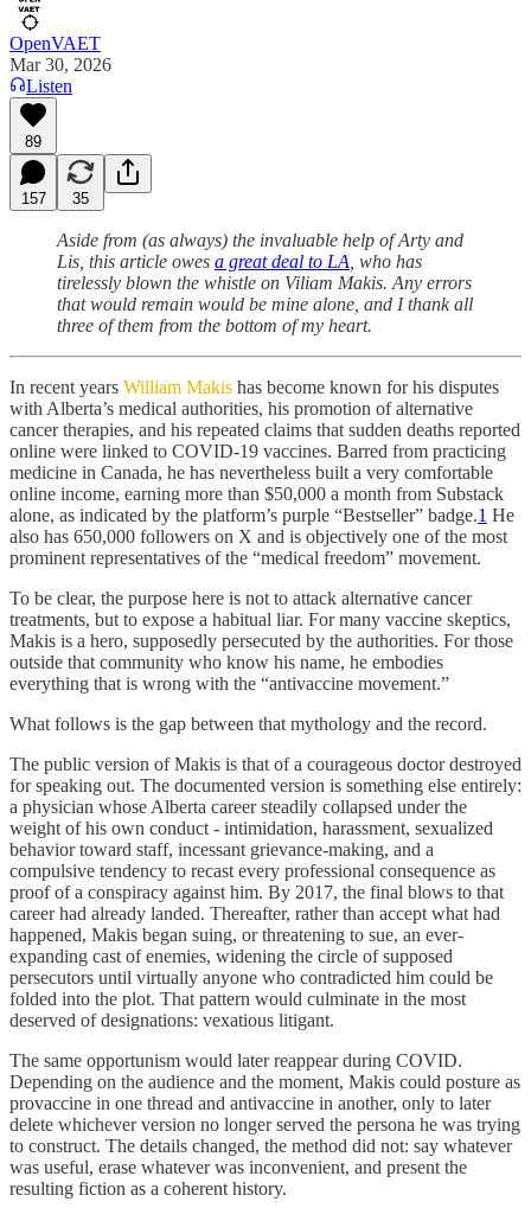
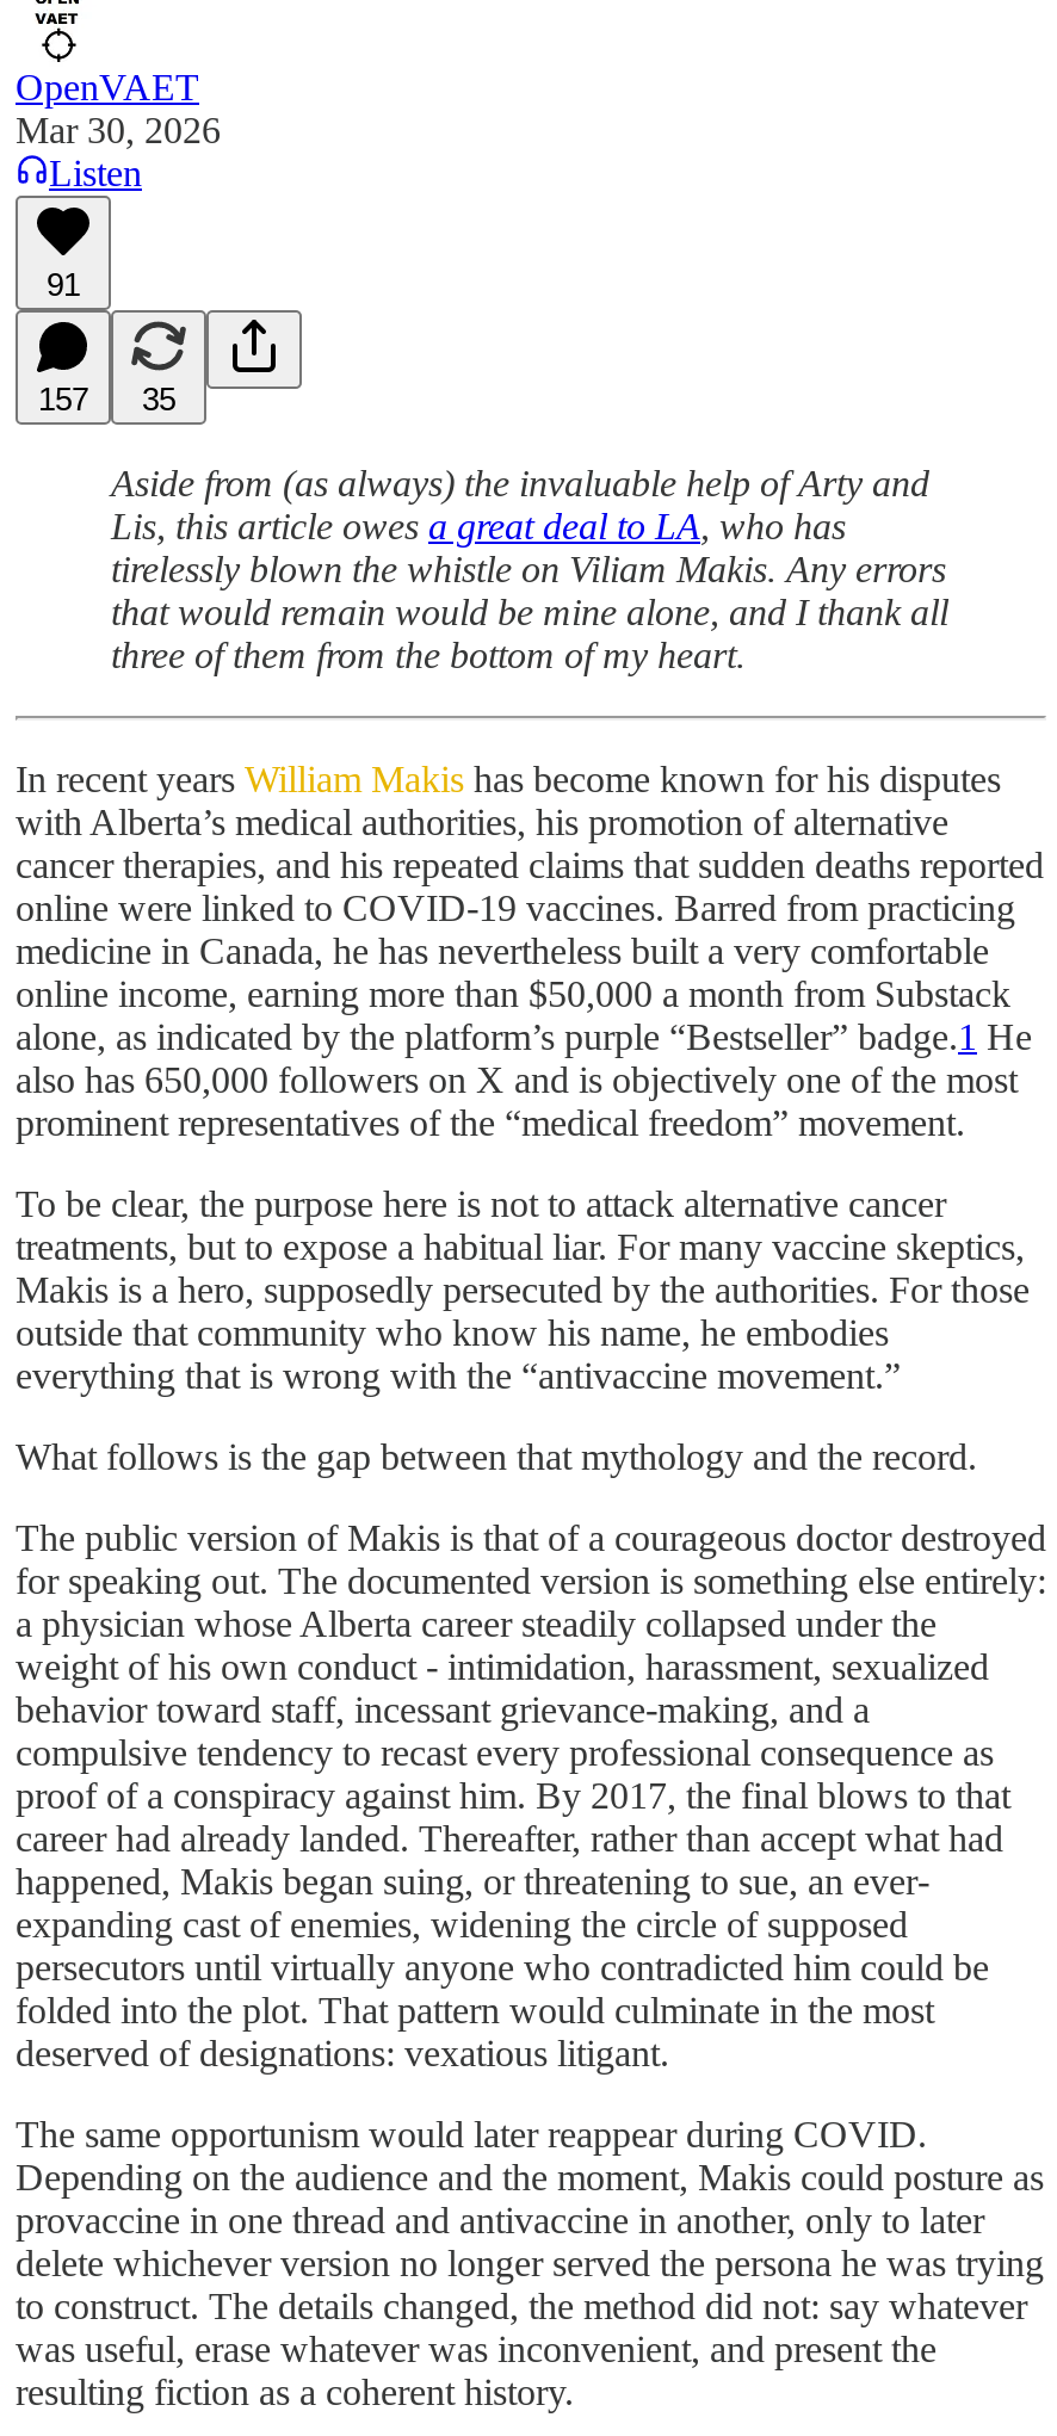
[25,132,41,150] 89 -> [47,266,80,302] 91

